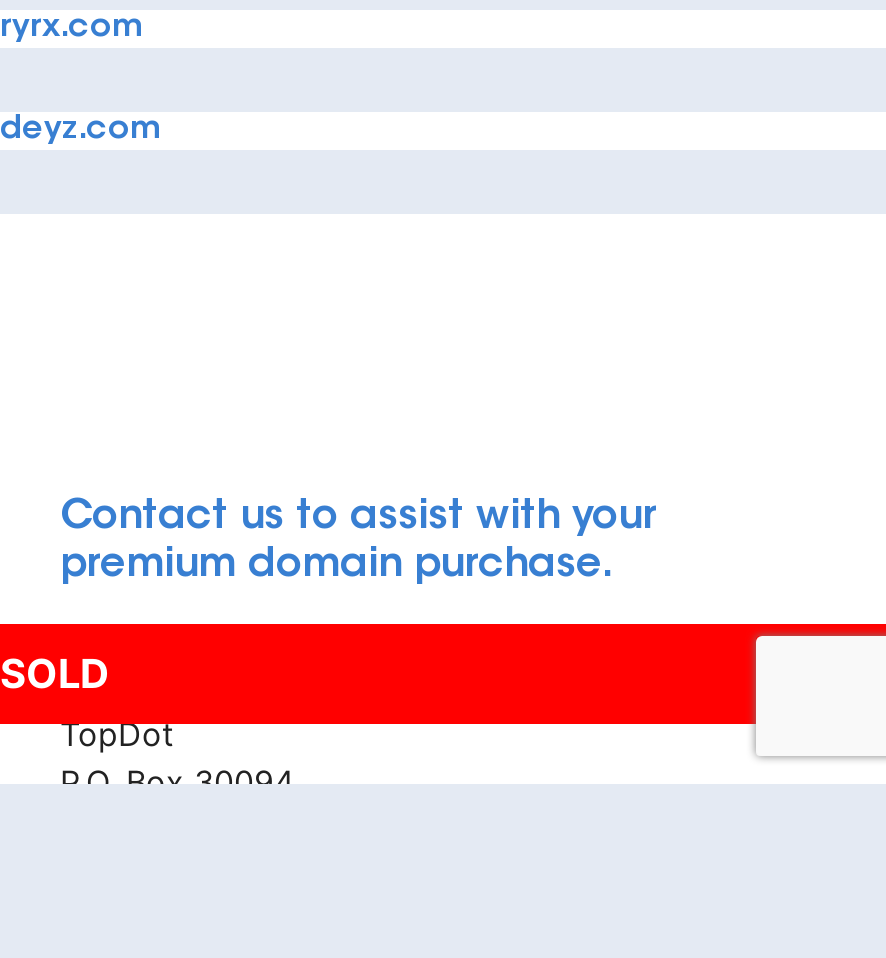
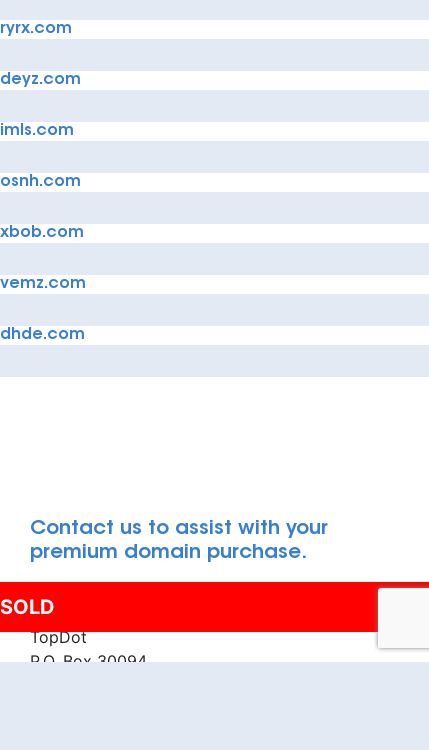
none -> [0,123,86,343] imls.com | osnh.com | xbob.com | vemz.com | dhde.com

